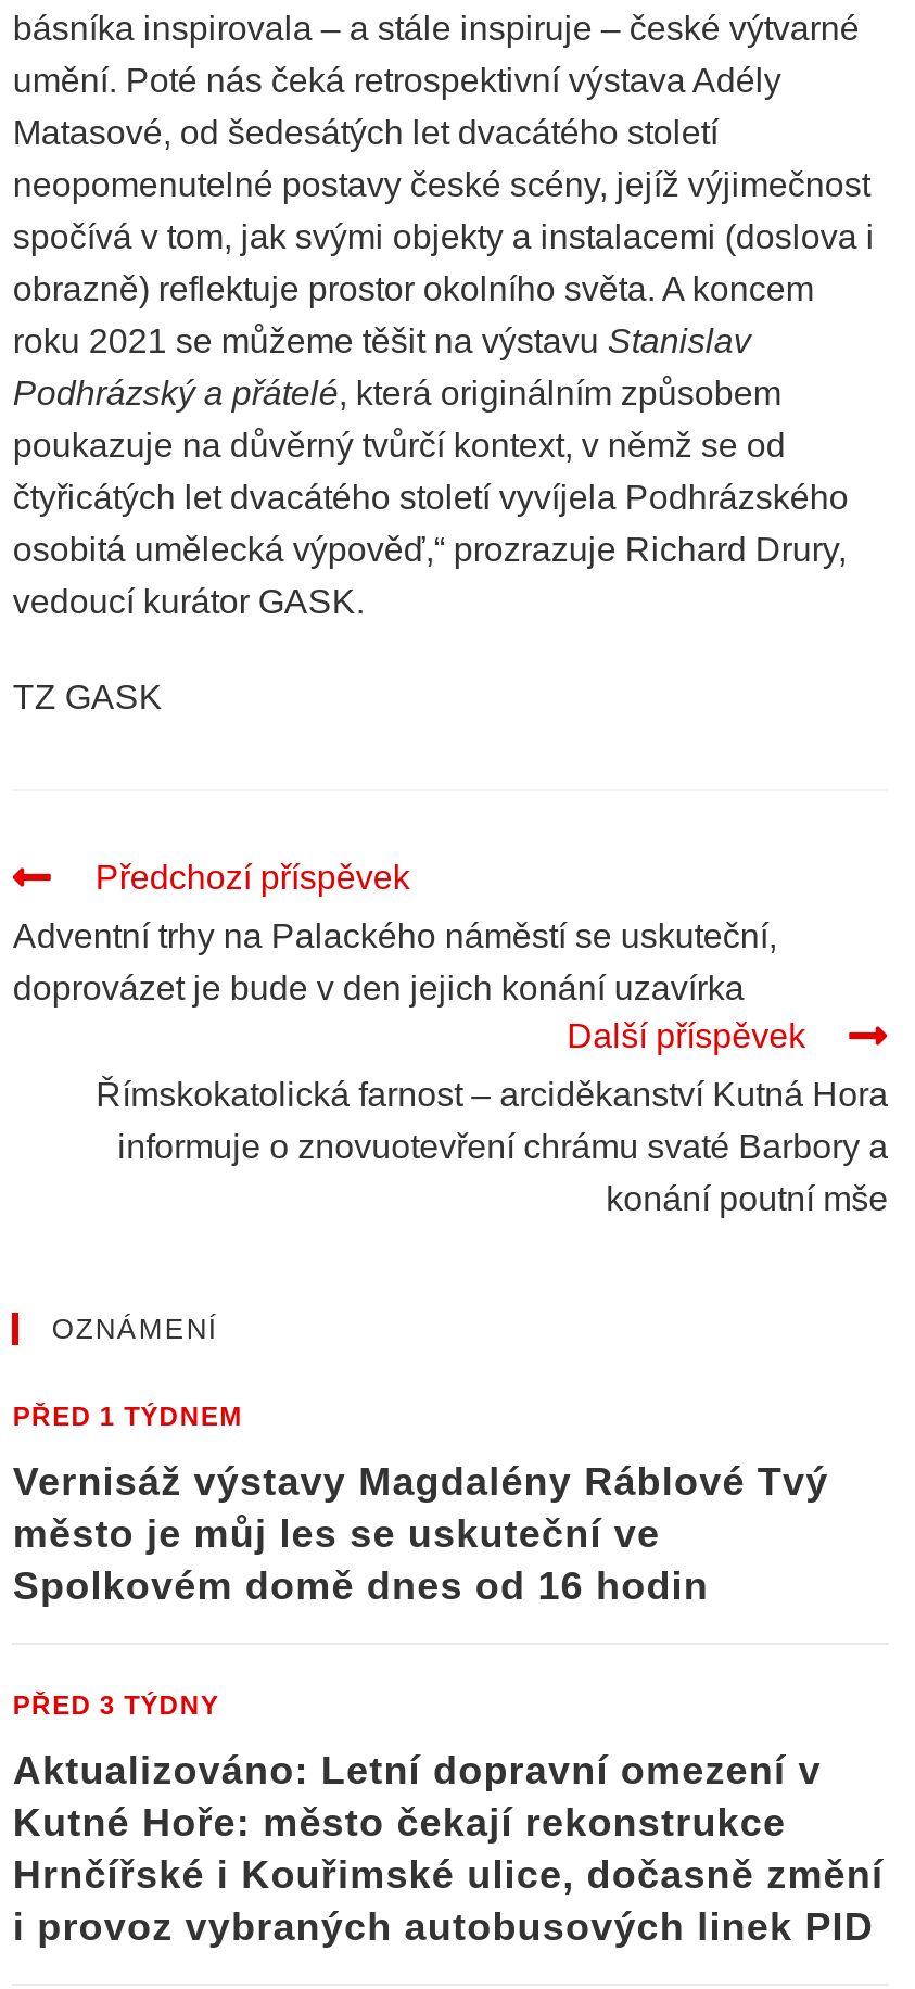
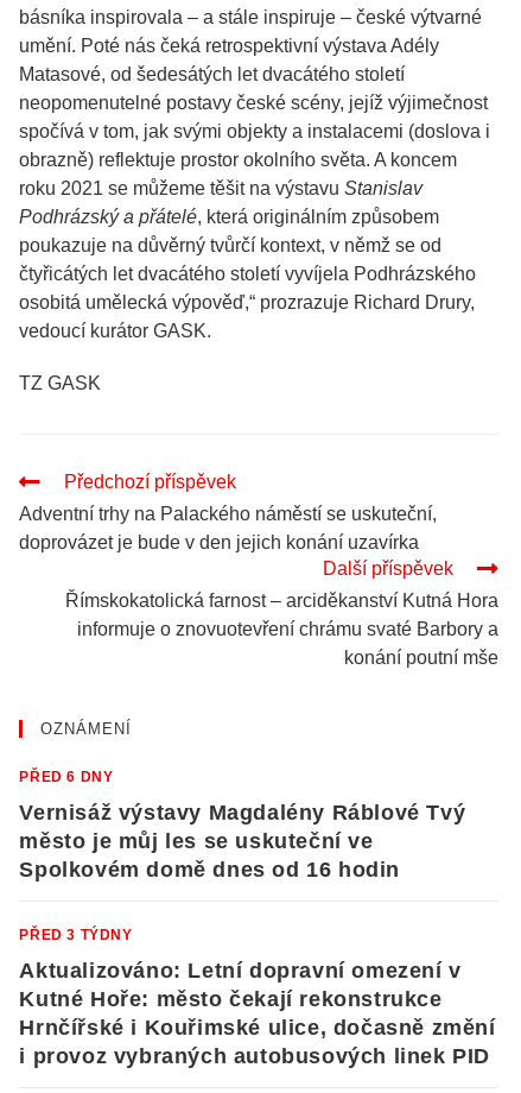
[13,1401,242,1432] PŘED 1 TÝDNEM -> [19,768,113,785] PŘED 6 DNY

